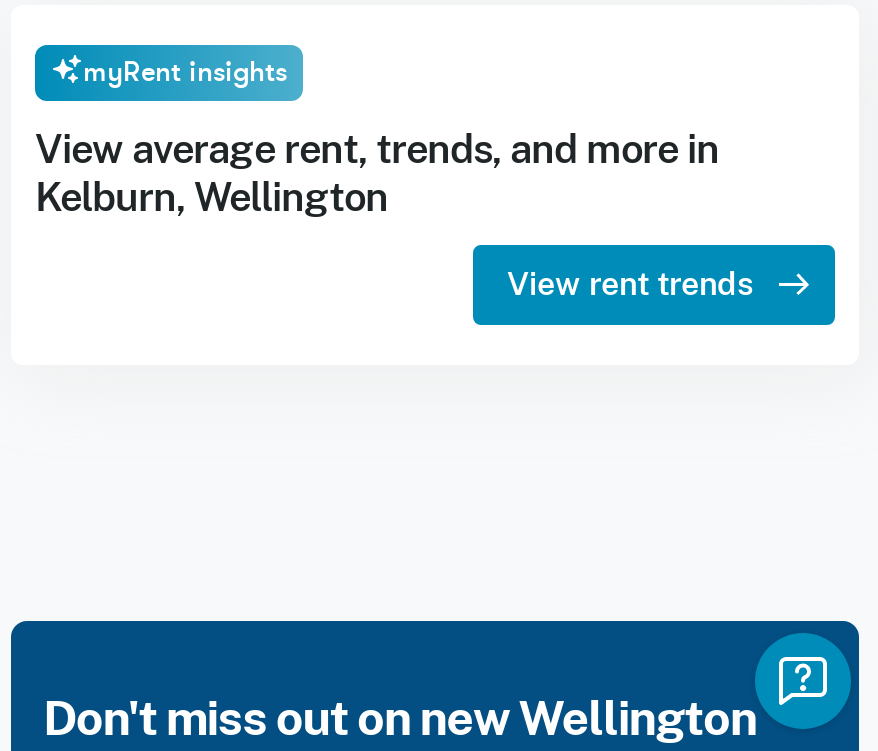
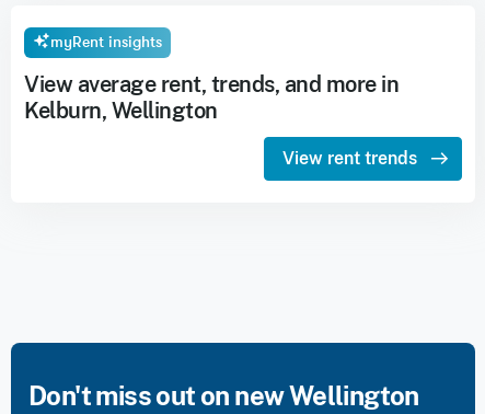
[755,633,851,729] [image] -> none

